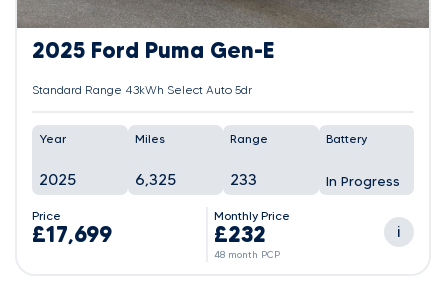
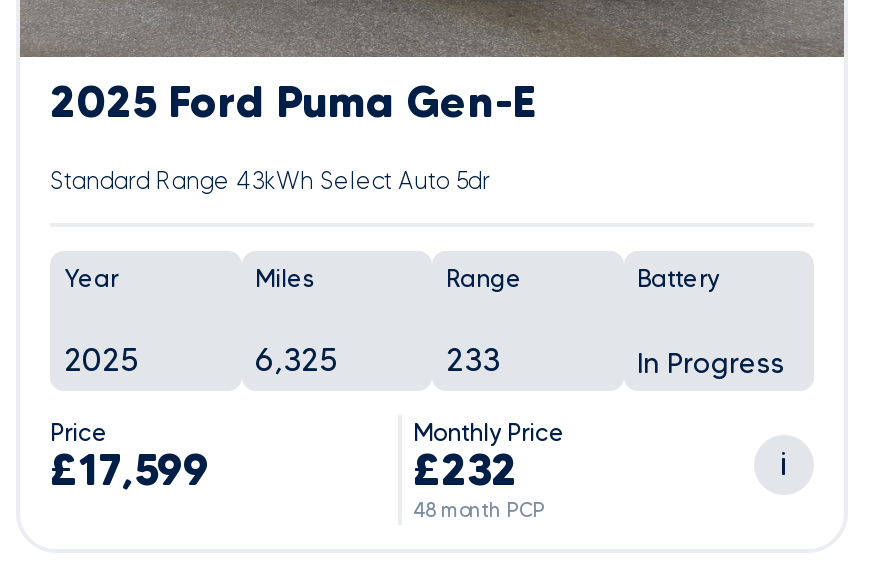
[32,221,112,248] £17,699 -> [50,442,208,496] £17,599

